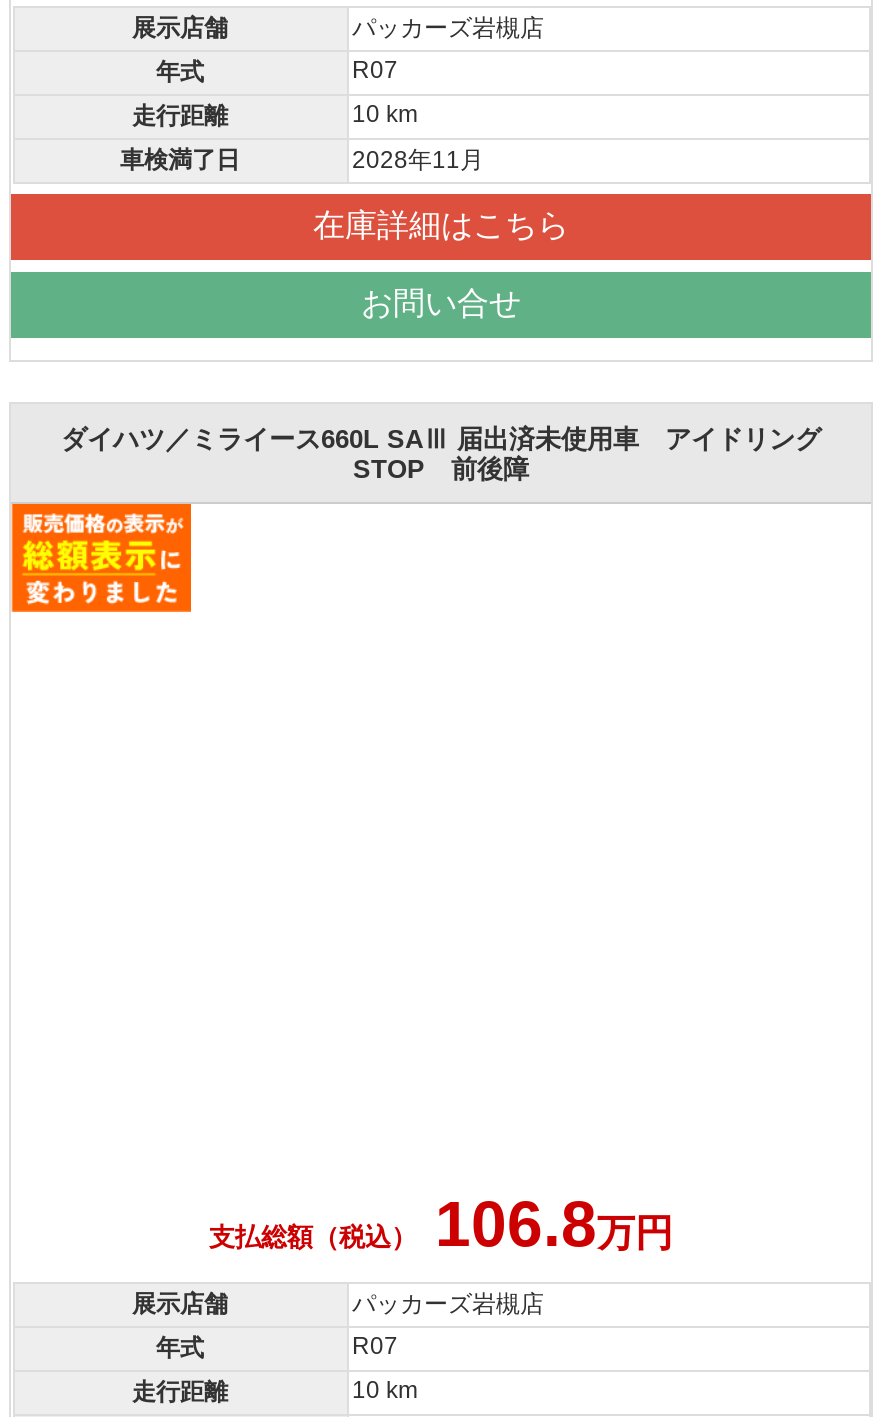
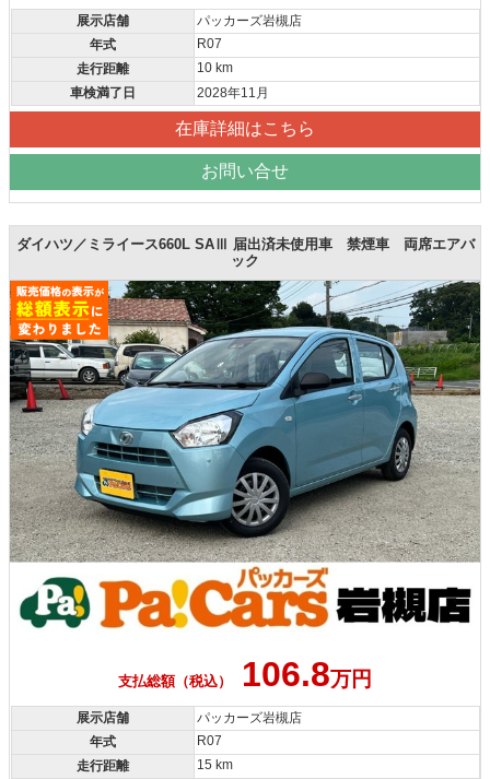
none -> [9,280,481,629] [image]
[61,424,821,484] ダイハツ／ミライース660L SAⅢ 届出済未使用車 アイドリング | STOP 前後障 -> [16,236,474,269] ダイハツ／ミライース660L SAⅢ 届出済未使用車 禁煙車 両席エアバ | ック
[352,1377,418,1405] 10 km -> [196,757,232,773] 15 km

